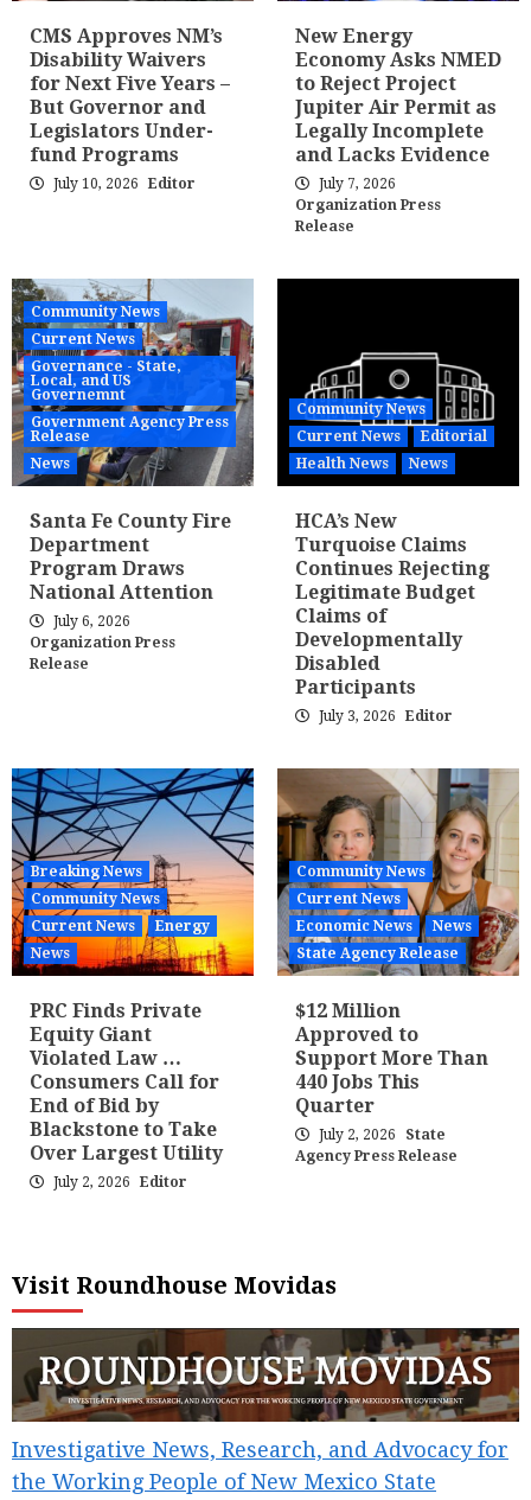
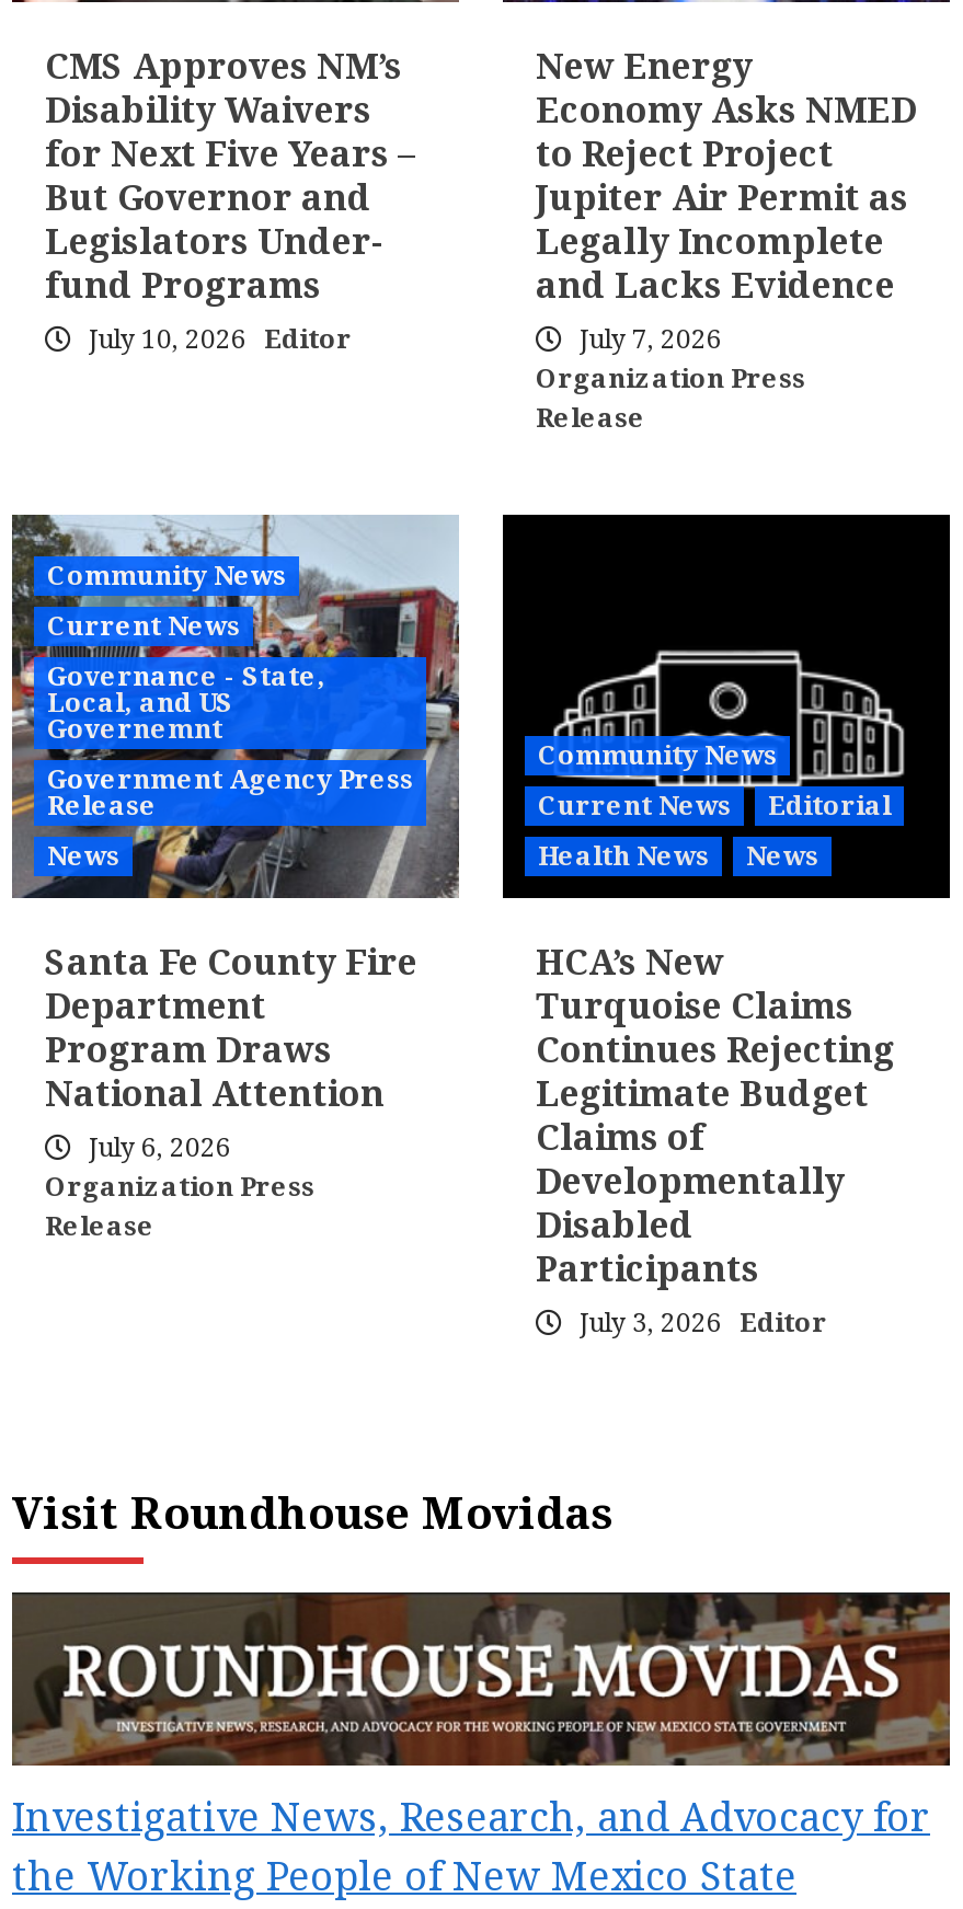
[11,767,255,1191] [image] | Breaking News | Community News | Current News | Energy | News | PRC Finds Private | Equity Giant | Violated Law … | Consumers Call for | End of Bid by | Blackstone to Take | Over Largest Utility | July 2, 2026 Editor -> none
[276,767,520,1165] [image] | Community News | Current News | Economic News | News | State Agency Release | $12 Million | Approved to | Support More Than | 440 Jobs This | Quarter | July 2, 2026 State | Agency Press Release -> none

